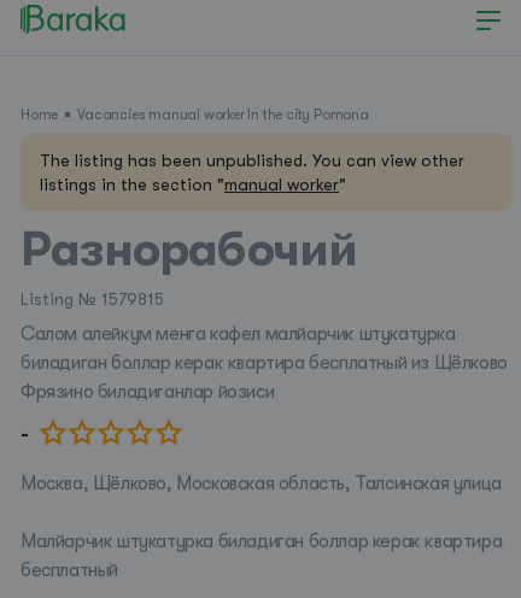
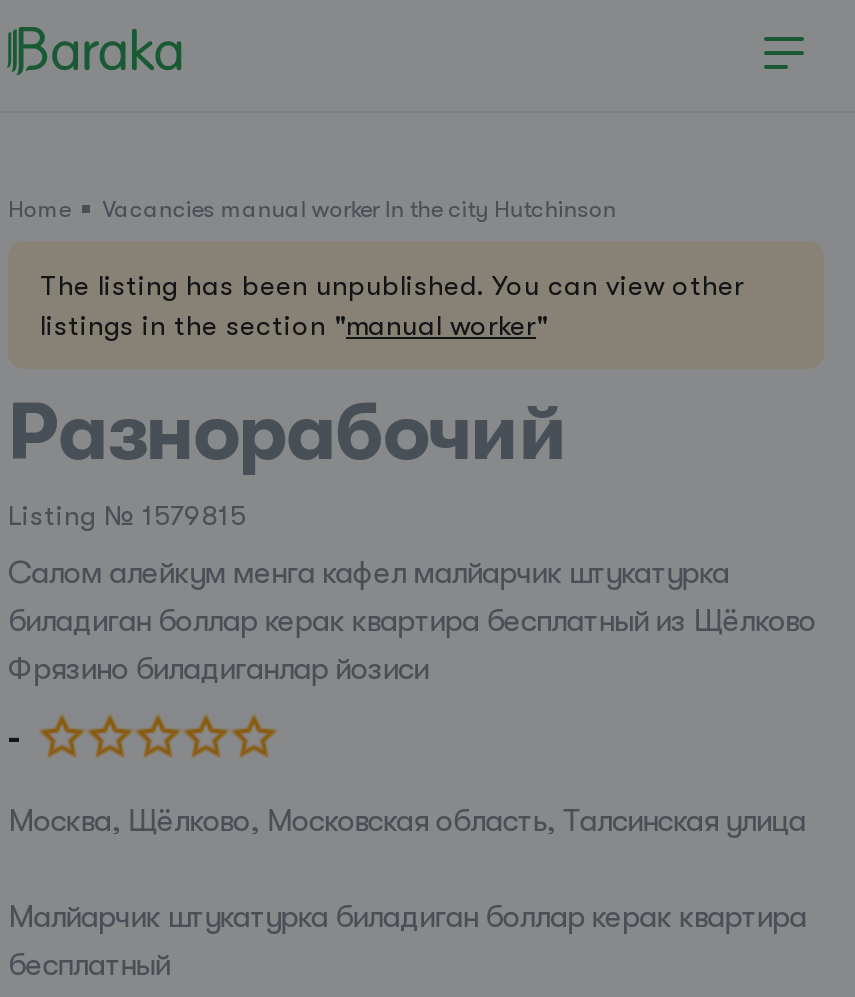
[77,106,369,123] Vacancies manual worker In the city Pomona -> [102,195,616,223] Vacancies manual worker In the city Hutchinson

